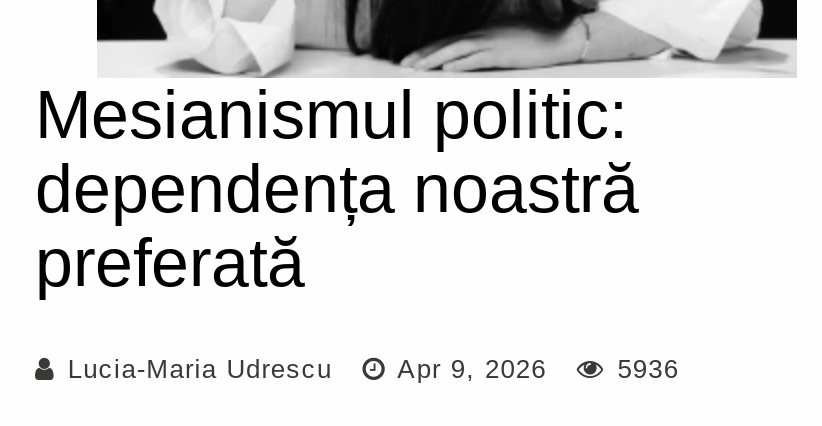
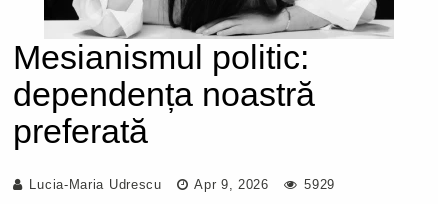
[608,354,679,384] 5936 -> [299,177,335,192] 5929

